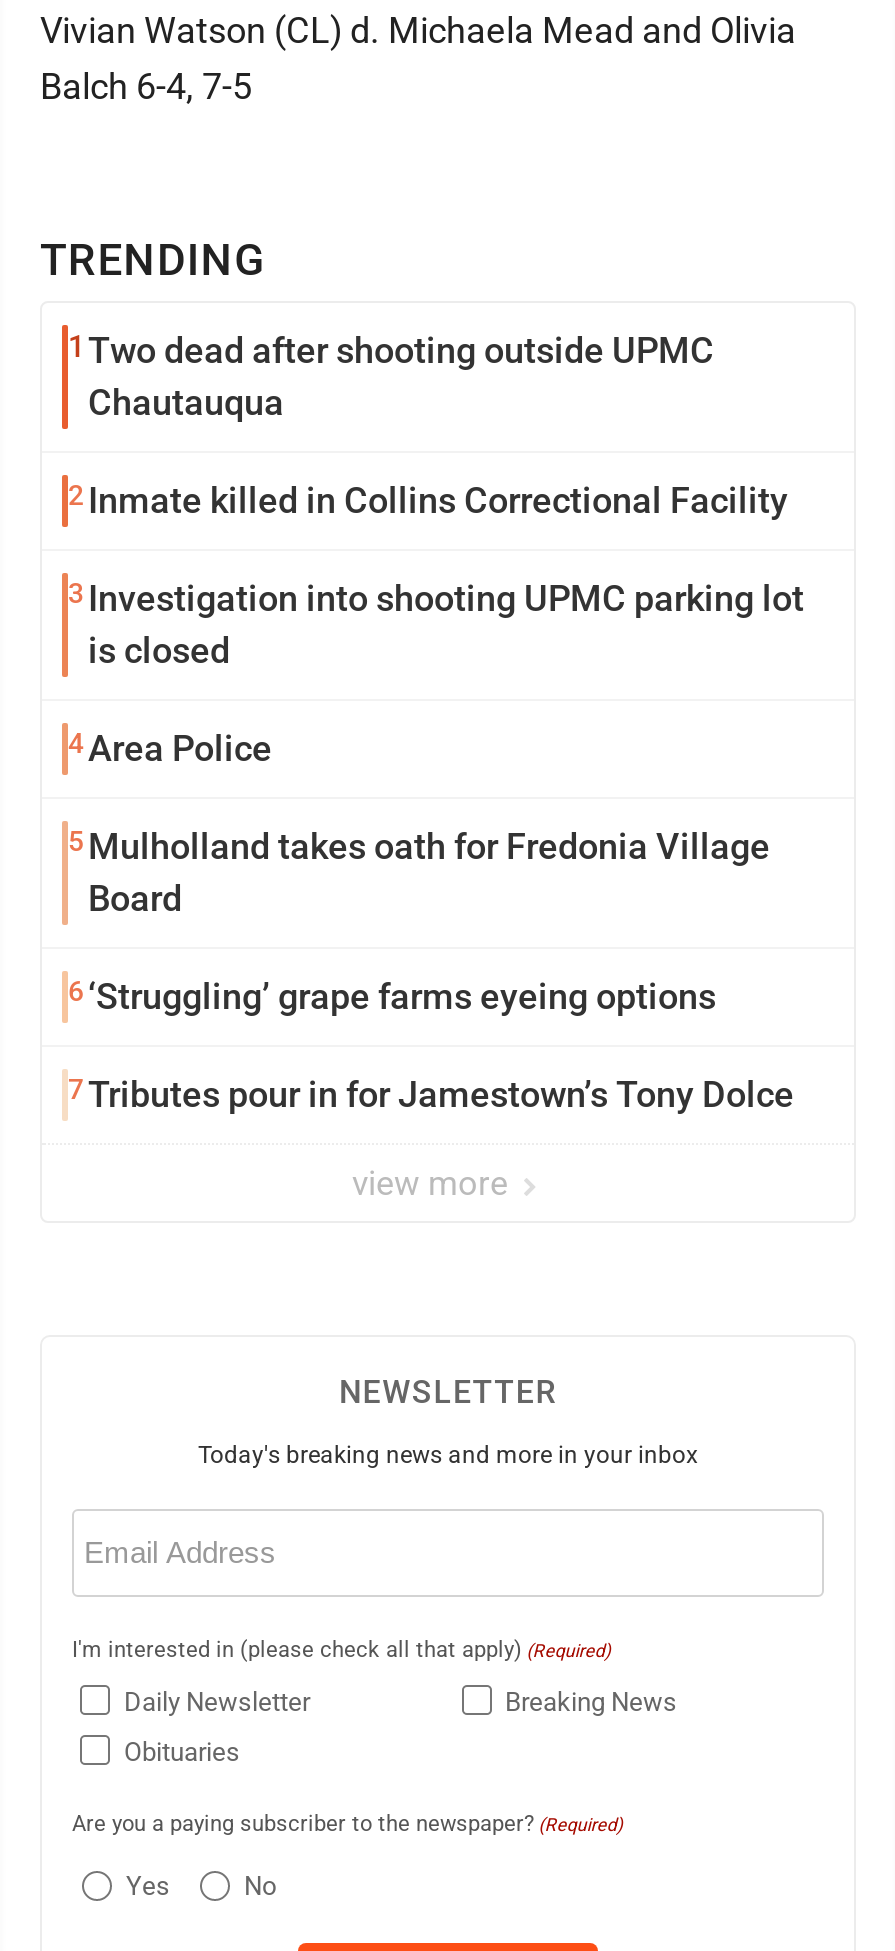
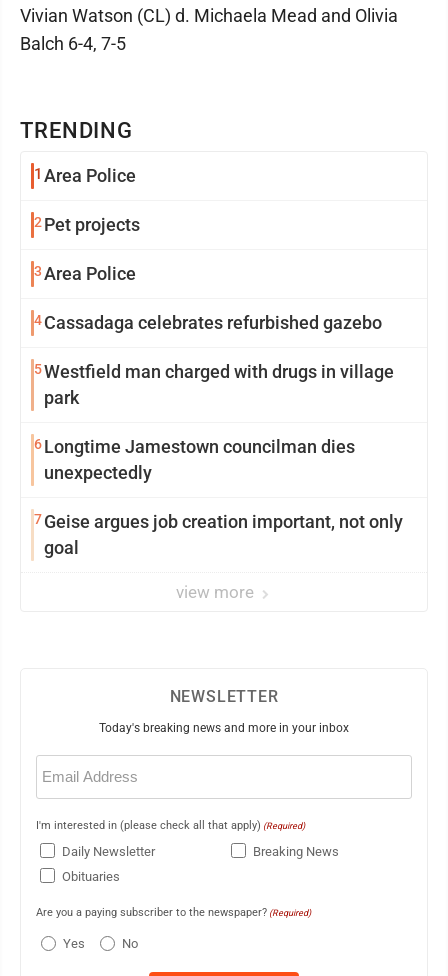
[68,329,714,423] 1 Two dead after shooting outside UPMC | Chautauqua -> [34,165,136,186] 1 Area Police
[68,479,788,521] 2 Inmate killed in Collins Correctional Facility -> [34,214,140,235] 2 Pet projects
[68,577,804,671] 3 Investigation into shooting UPMC parking lot | is closed -> [34,263,136,284] 3 Area Police
[68,727,272,769] 4 Area Police -> [34,312,382,333] 4 Cassadaga celebrates refurbished gazebo
[68,825,770,919] 5 Mulholland takes oath for Fredonia Village | Board -> [34,361,394,408] 5 Westfield man charged with drugs in village | park
[68,975,716,1017] 6 ‘Struggling’ grape farms eyeing options -> [34,436,355,483] 6 Longtime Jamestown councilman dies | unexpectedly
[68,1073,794,1115] 7 Tributes pour in for Jamestown’s Tony Dolce -> [34,511,403,558] 7 Geise argues job creation important, not only | goal

